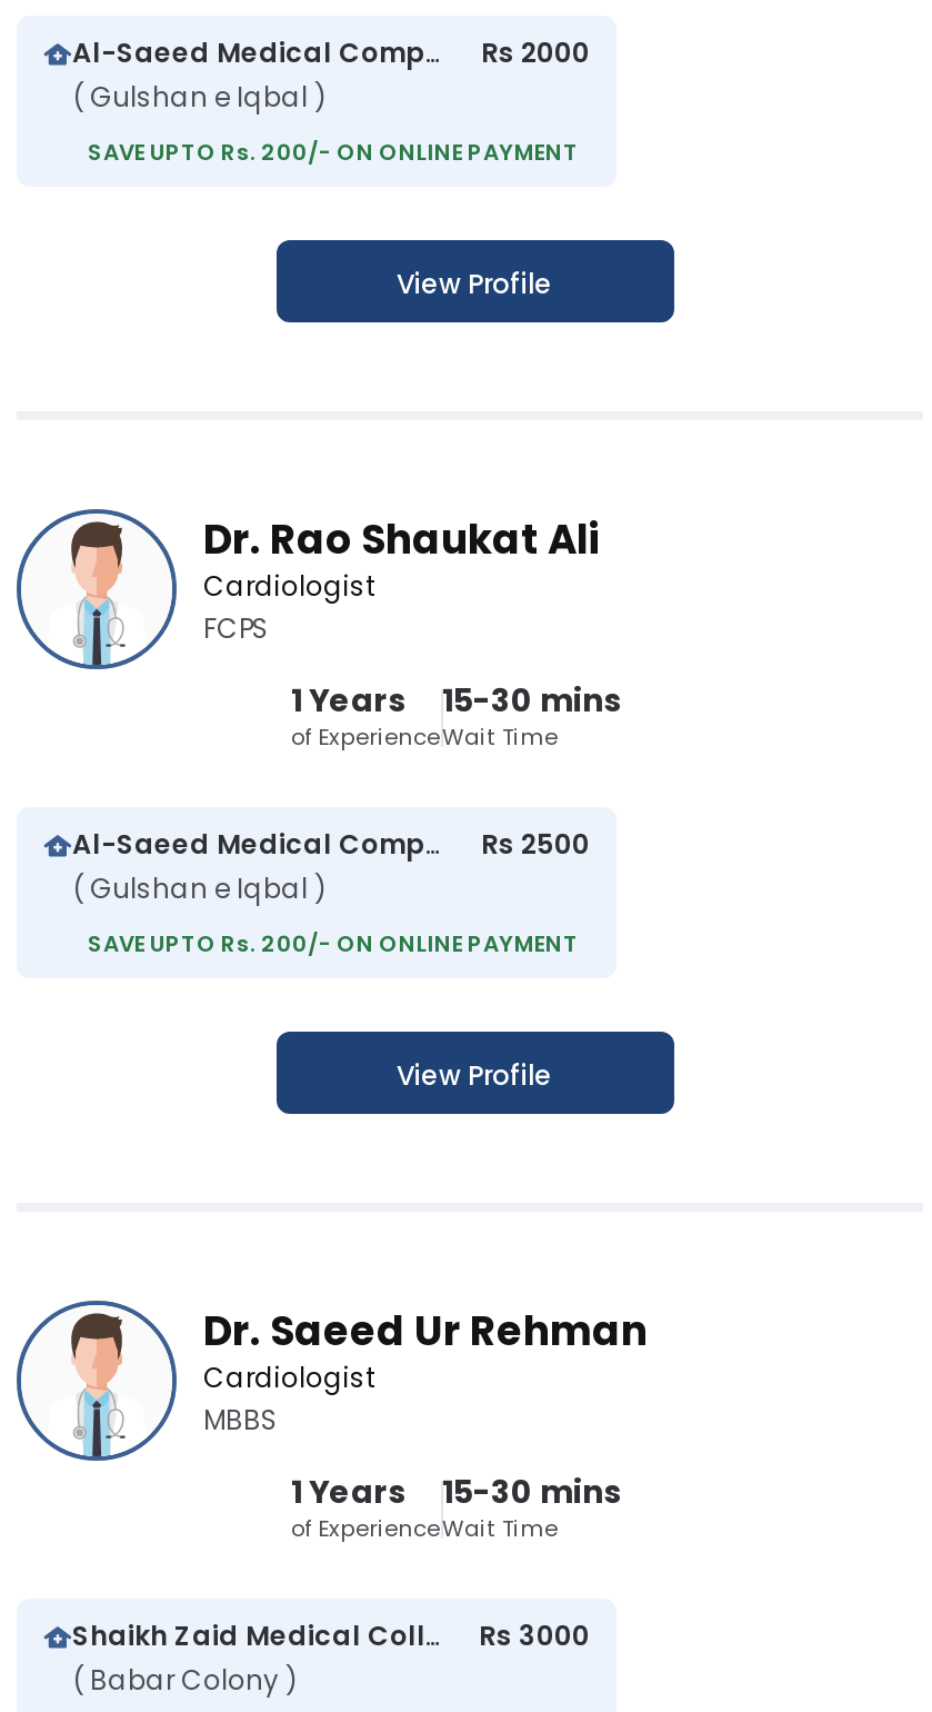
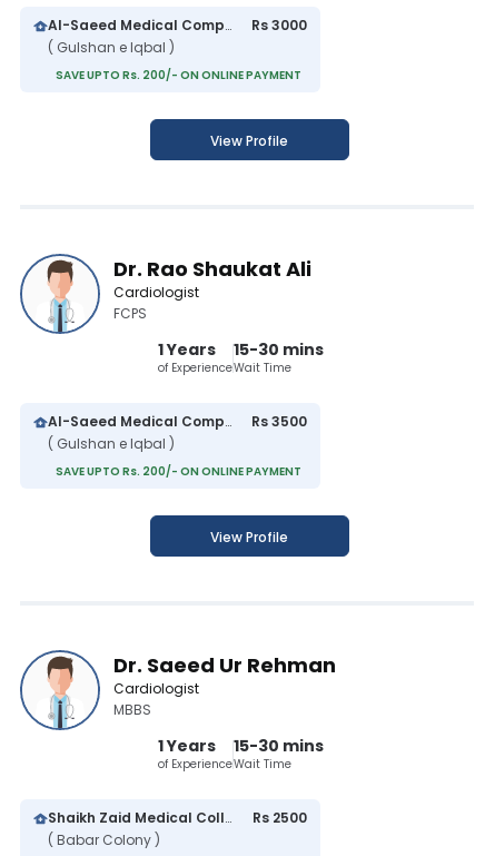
[481,34,590,72] Rs 2000 -> [251,16,307,35] Rs 3000
[481,825,590,863] Rs 2500 -> [251,412,307,431] Rs 3500
[479,1617,590,1655] Rs 3000 -> [253,808,307,827] Rs 2500

